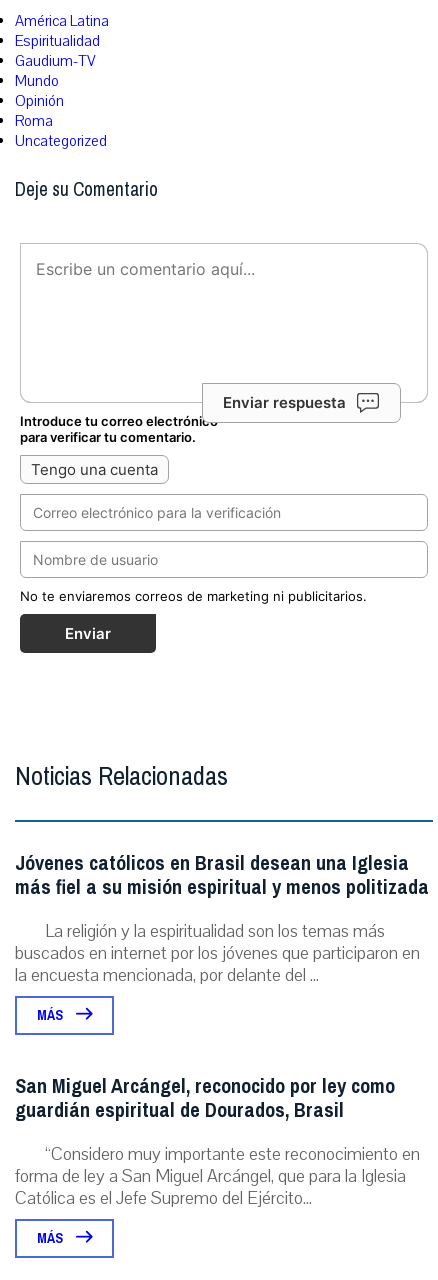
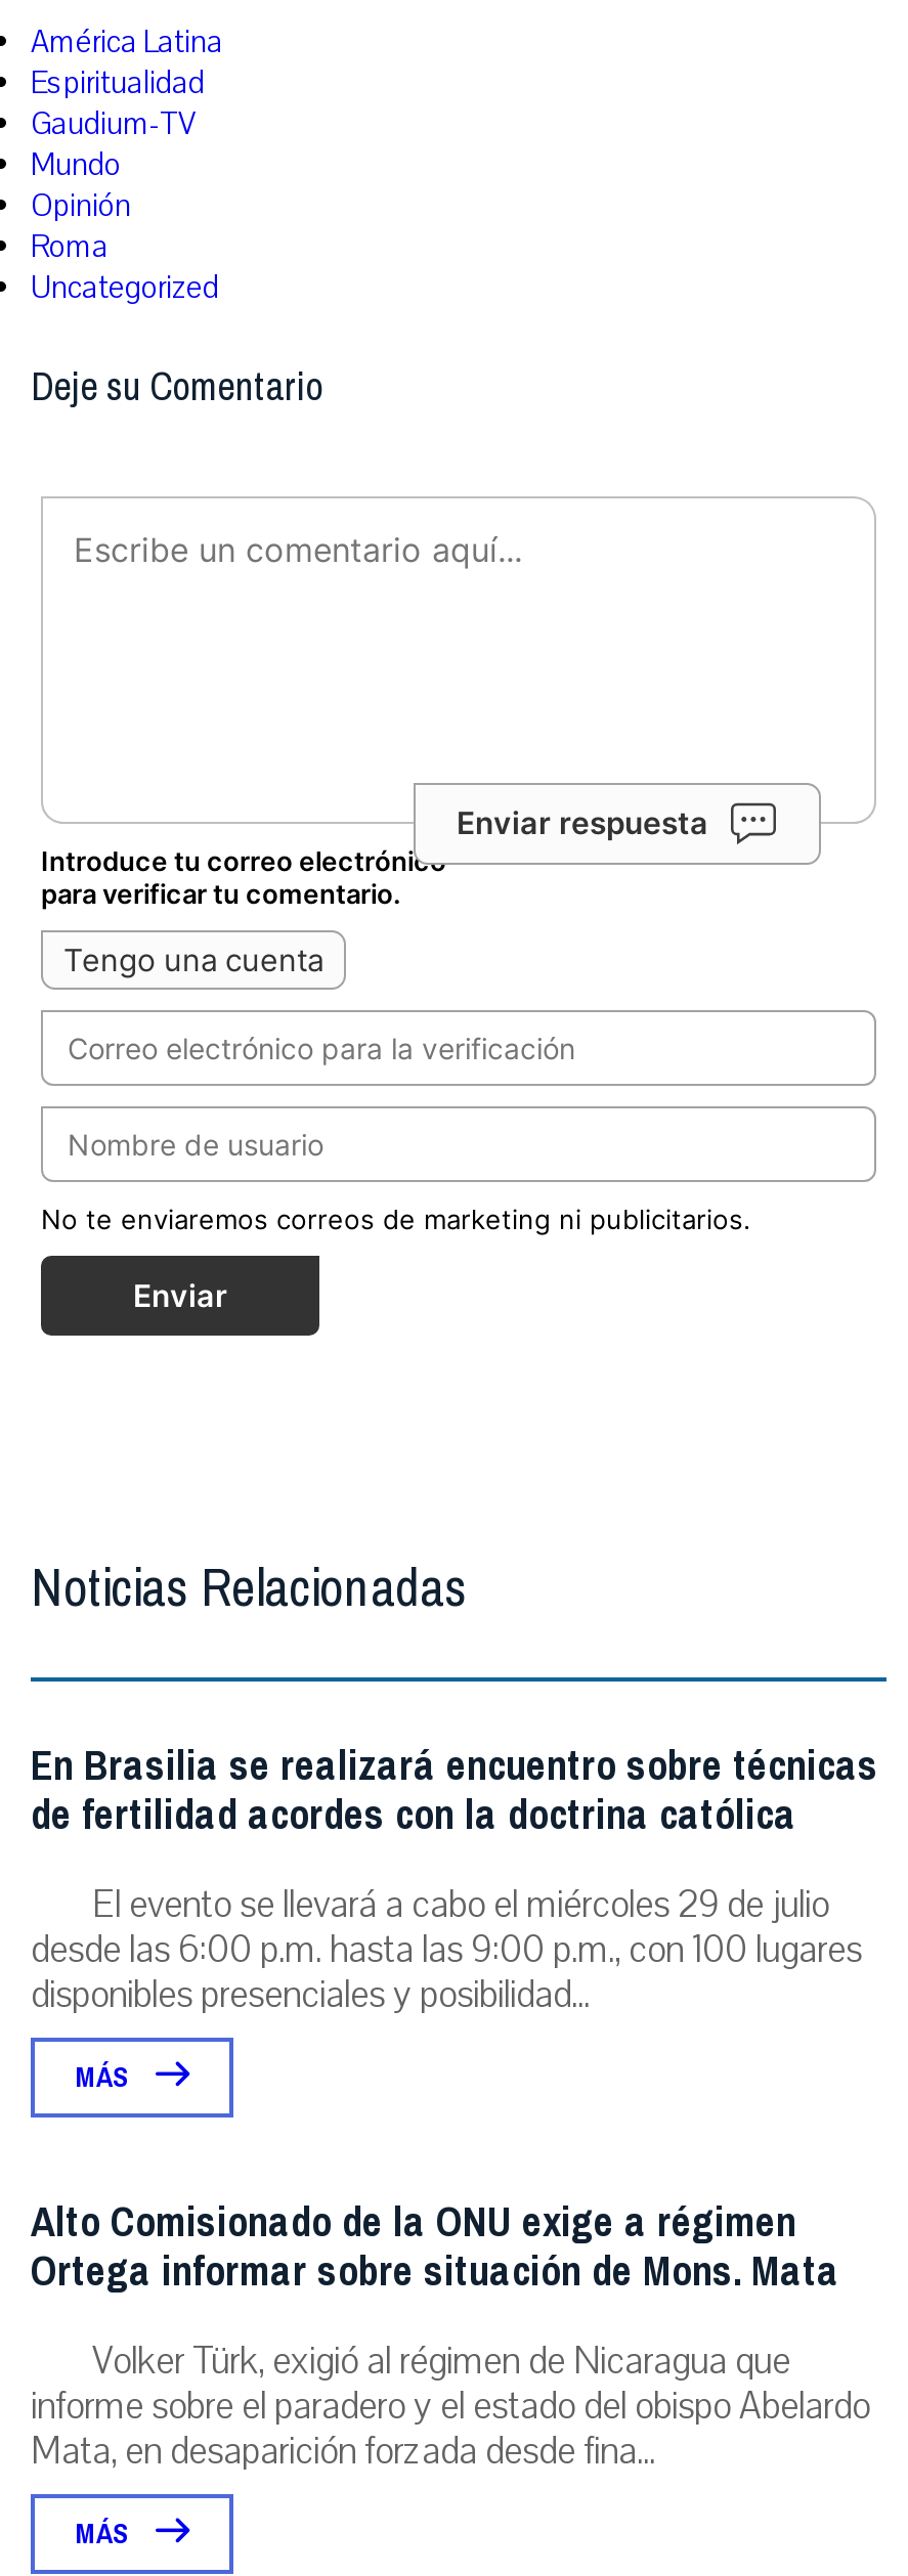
[15,845,429,987] Jóvenes católicos en Brasil desean una Iglesia | más fiel a su misión espiritual y menos politizada | La religión y la espiritualidad son los temas más | buscados en internet por los jóvenes que participaron en | la encuesta mencionada, por delante del ... -> [31,1729,878,2020] En Brasilia se realizará encuentro sobre técnicas | de fertilidad acordes con la doctrina católica | El evento se llevará a cabo el miércoles 29 de julio | desde las 6:00 p.m. hasta las 9:00 p.m., con 100 lugares | disponibles presenciales y posibilidad...
[15,1068,420,1210] San Miguel Arcángel, reconocido por ley como | guardián espiritual de Dourados, Brasil | “Considero muy importante este reconocimiento en | forma de ley a San Miguel Arcángel, que para la Iglesia | Católica es el Jefe Supremo del Ejército... -> [31,2186,870,2477] Alto Comisionado de la ONU exige a régimen | Ortega informar sobre situación de Mons. Mata | Volker Türk, exigió al régimen de Nicaragua que | informe sobre el paradero y el estado del obispo Abelardo | Mata, en desaparición forzada desde fina...

